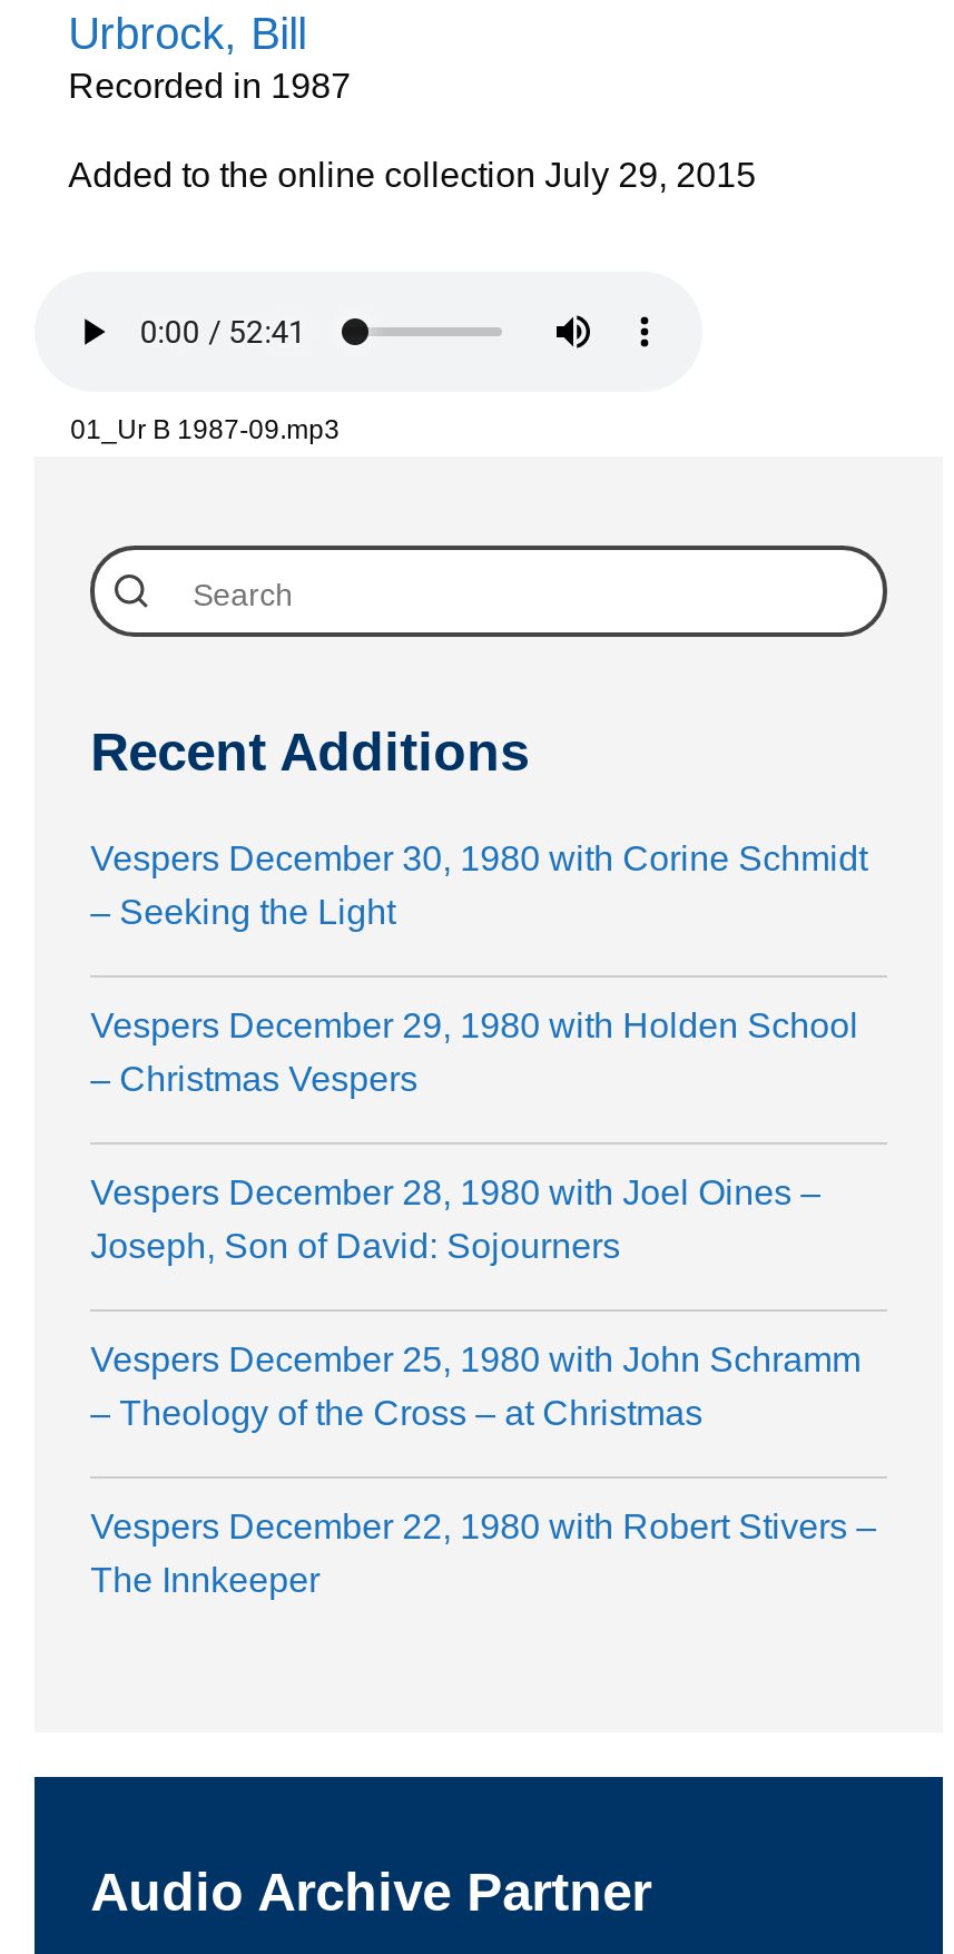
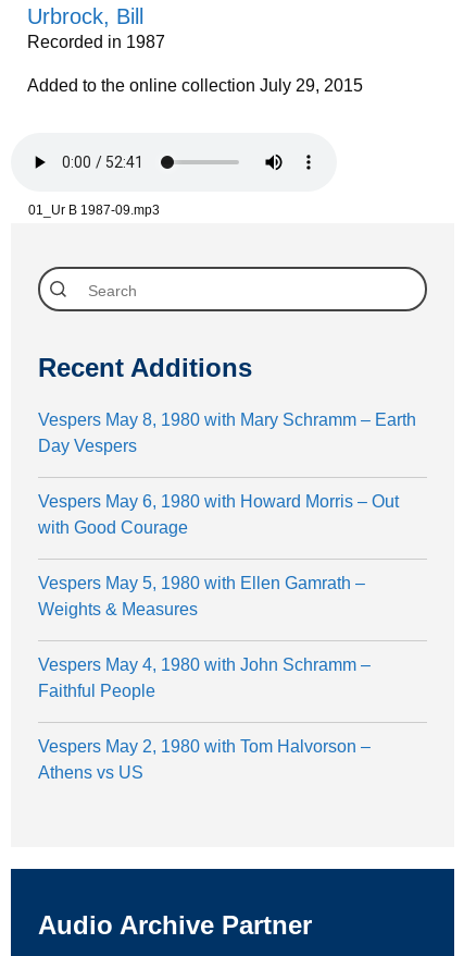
[91,839,868,931] Vespers December 30, 1980 with Corine Schmidt | – Seeking the Light -> [38,410,416,455] Vespers May 8, 1980 with Mary Schramm – Earth | Day Vespers
[91,1007,859,1098] Vespers December 29, 1980 with Holden School | – Christmas Vespers -> [38,492,399,537] Vespers May 6, 1980 with Howard Morris – Out | with Good Courage
[91,1174,821,1265] Vespers December 28, 1980 with Joel Oines – | Joseph, Son of David: Sojourners -> [38,574,365,618] Vespers May 5, 1980 with Ellen Gamrath – | Weights & Measures
[91,1341,861,1432] Vespers December 25, 1980 with John Schramm | – Theology of the Cross – at Christmas -> [38,655,371,700] Vespers May 4, 1980 with John Schramm – | Faithful People
[91,1508,877,1599] Vespers December 22, 1980 with Robert Stivers – | The Innkeeper -> [38,737,371,782] Vespers May 2, 1980 with Tom Halvorson – | Athens vs US

